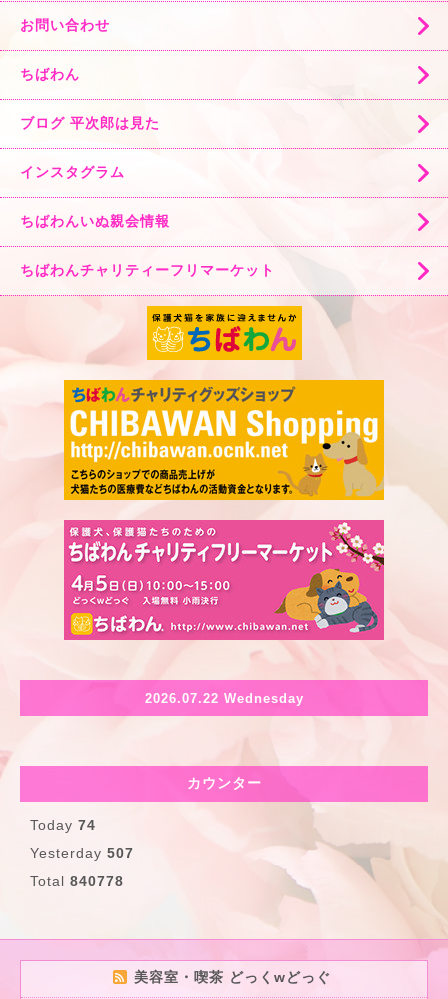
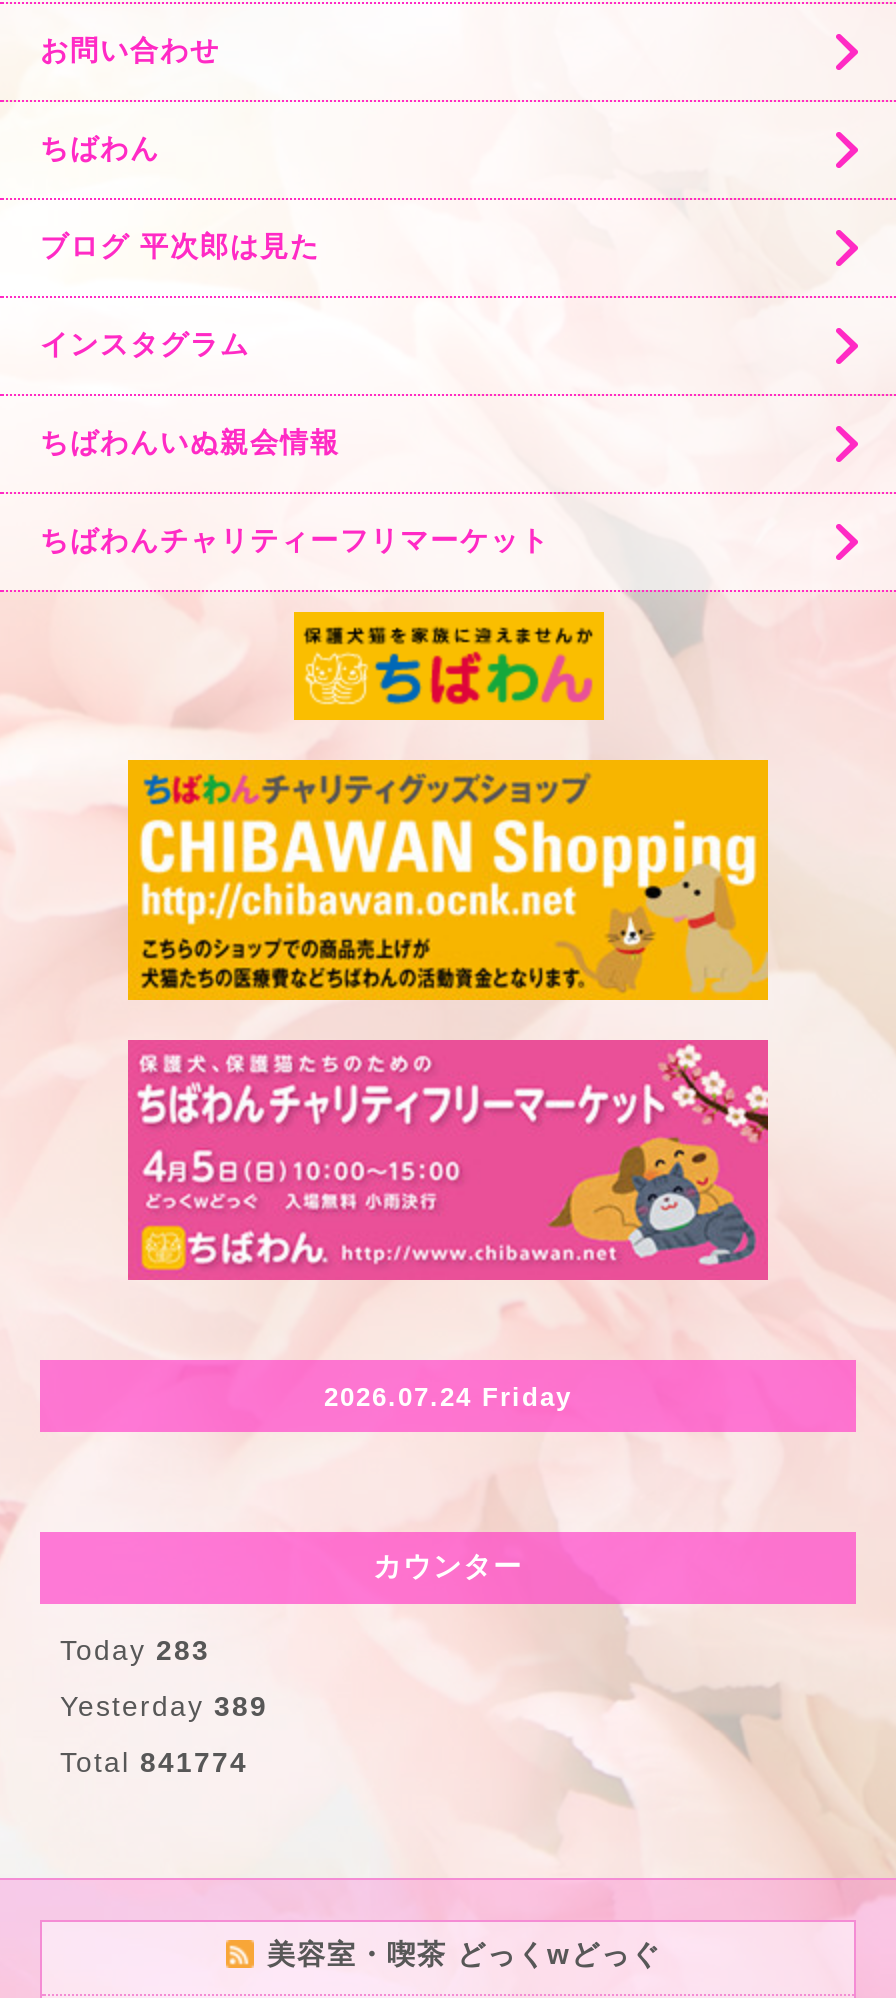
[144,690,303,705] 2026.07.22 Wednesday -> [324,1381,572,1411] 2026.07.24 Friday
[30,817,96,833] Today 74 -> [60,1634,210,1666] Today 283
[30,845,134,861] Yesterday 507 -> [60,1690,268,1722] Yesterday 389
[30,873,124,889] Total 840778 -> [60,1746,248,1778] Total 841774

